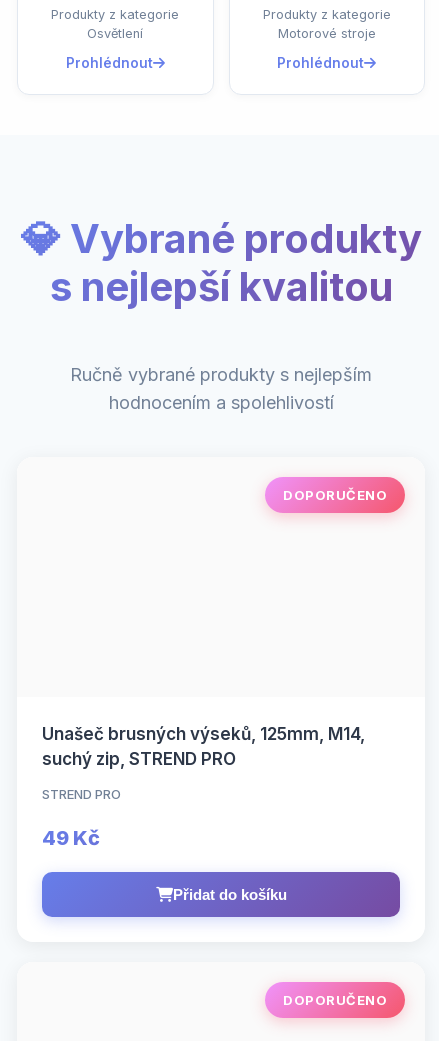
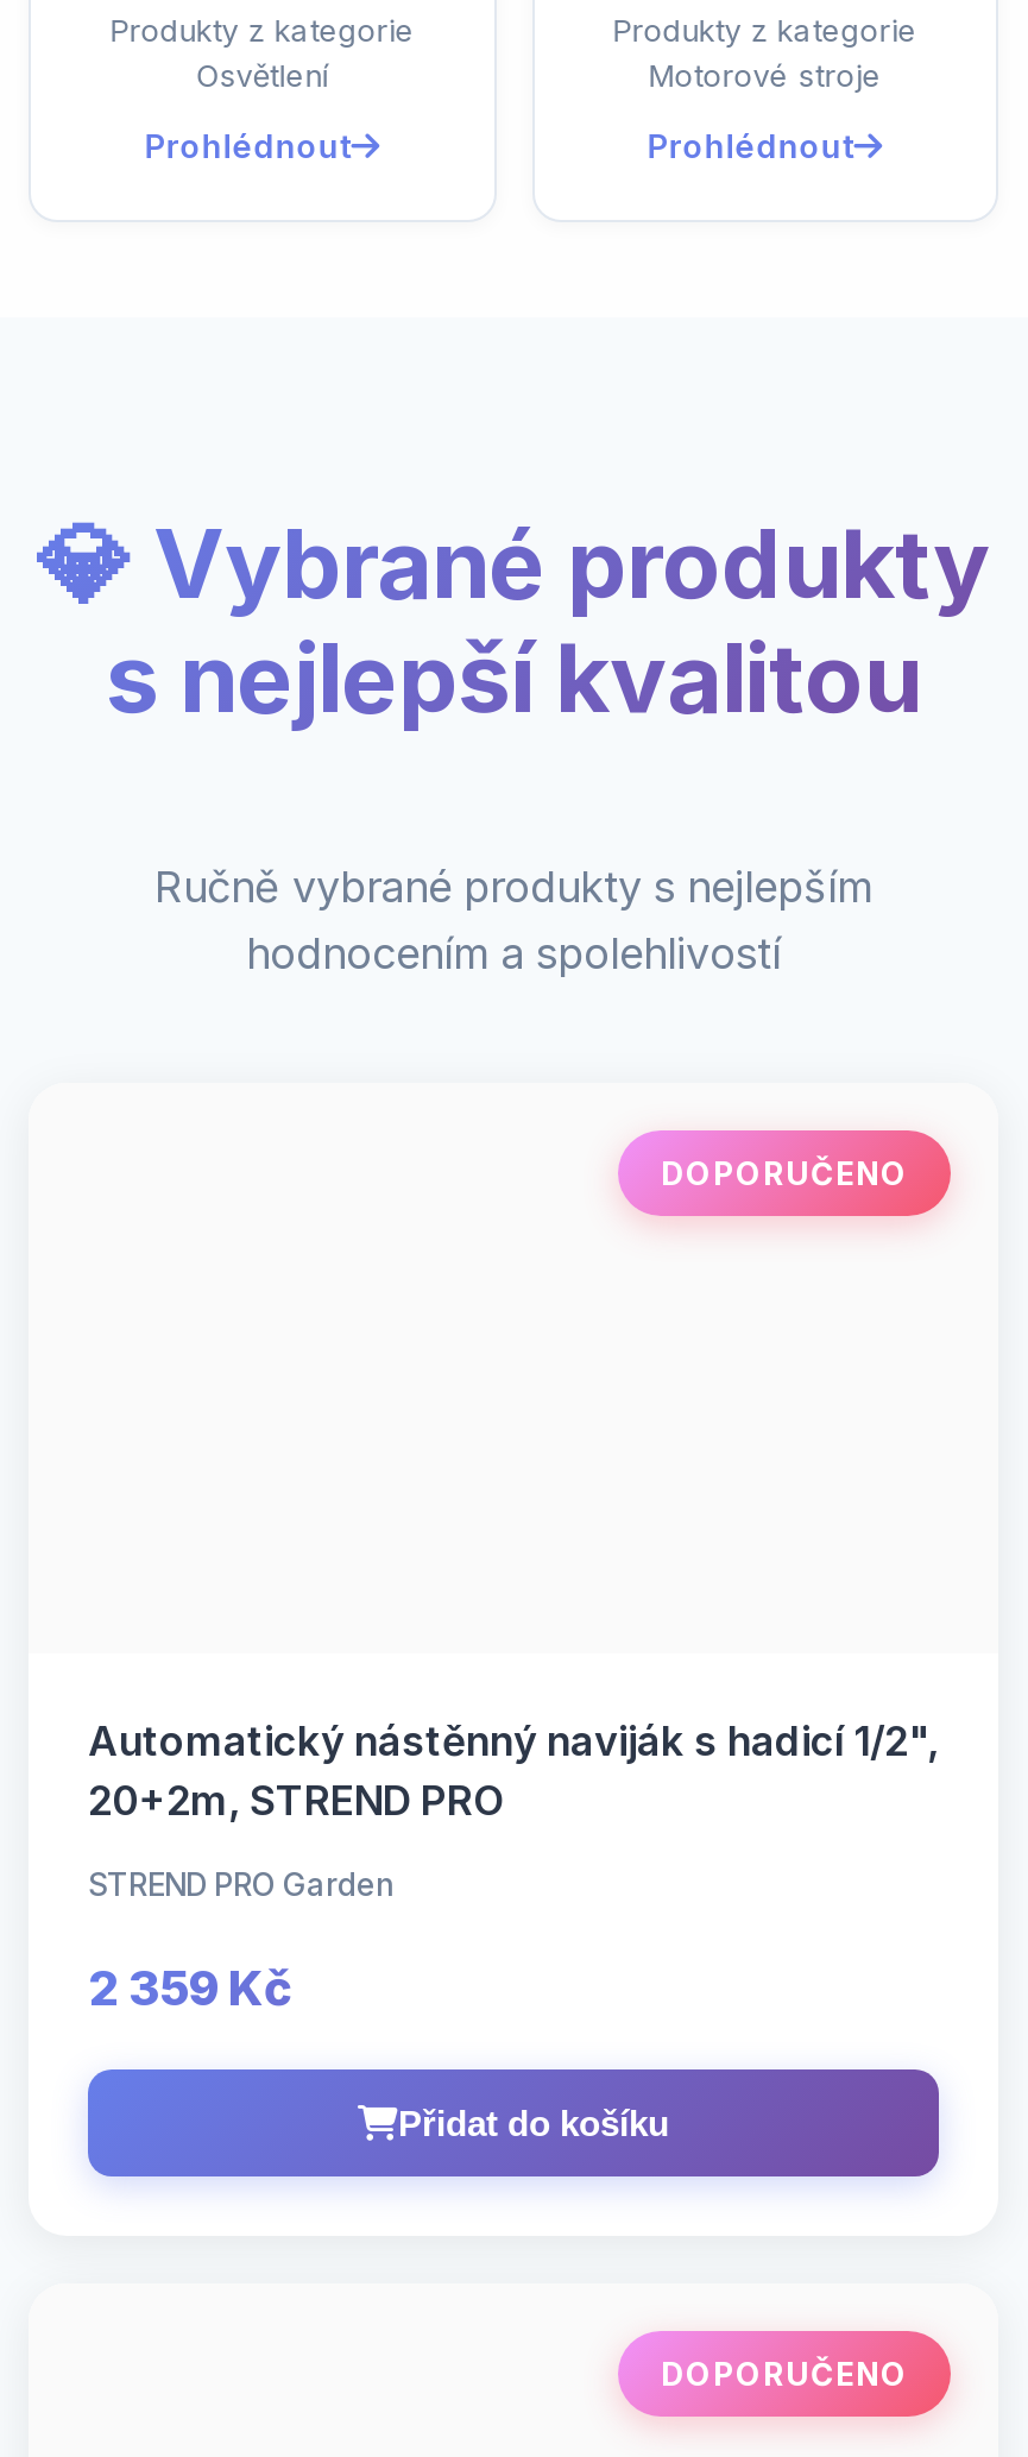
[42,724,365,769] Unašeč brusných výseků, 125mm, M14, | suchý zip, STREND PRO -> [88,1718,939,1825] Automatický nástěnný naviják s hadicí 1/2", | 20+2m, STREND PRO
[42,786,121,802] STREND PRO -> [88,1865,395,1903] STREND PRO Garden
[42,826,100,850] 49 Kč -> [88,1960,292,2017] 2 359 Kč

